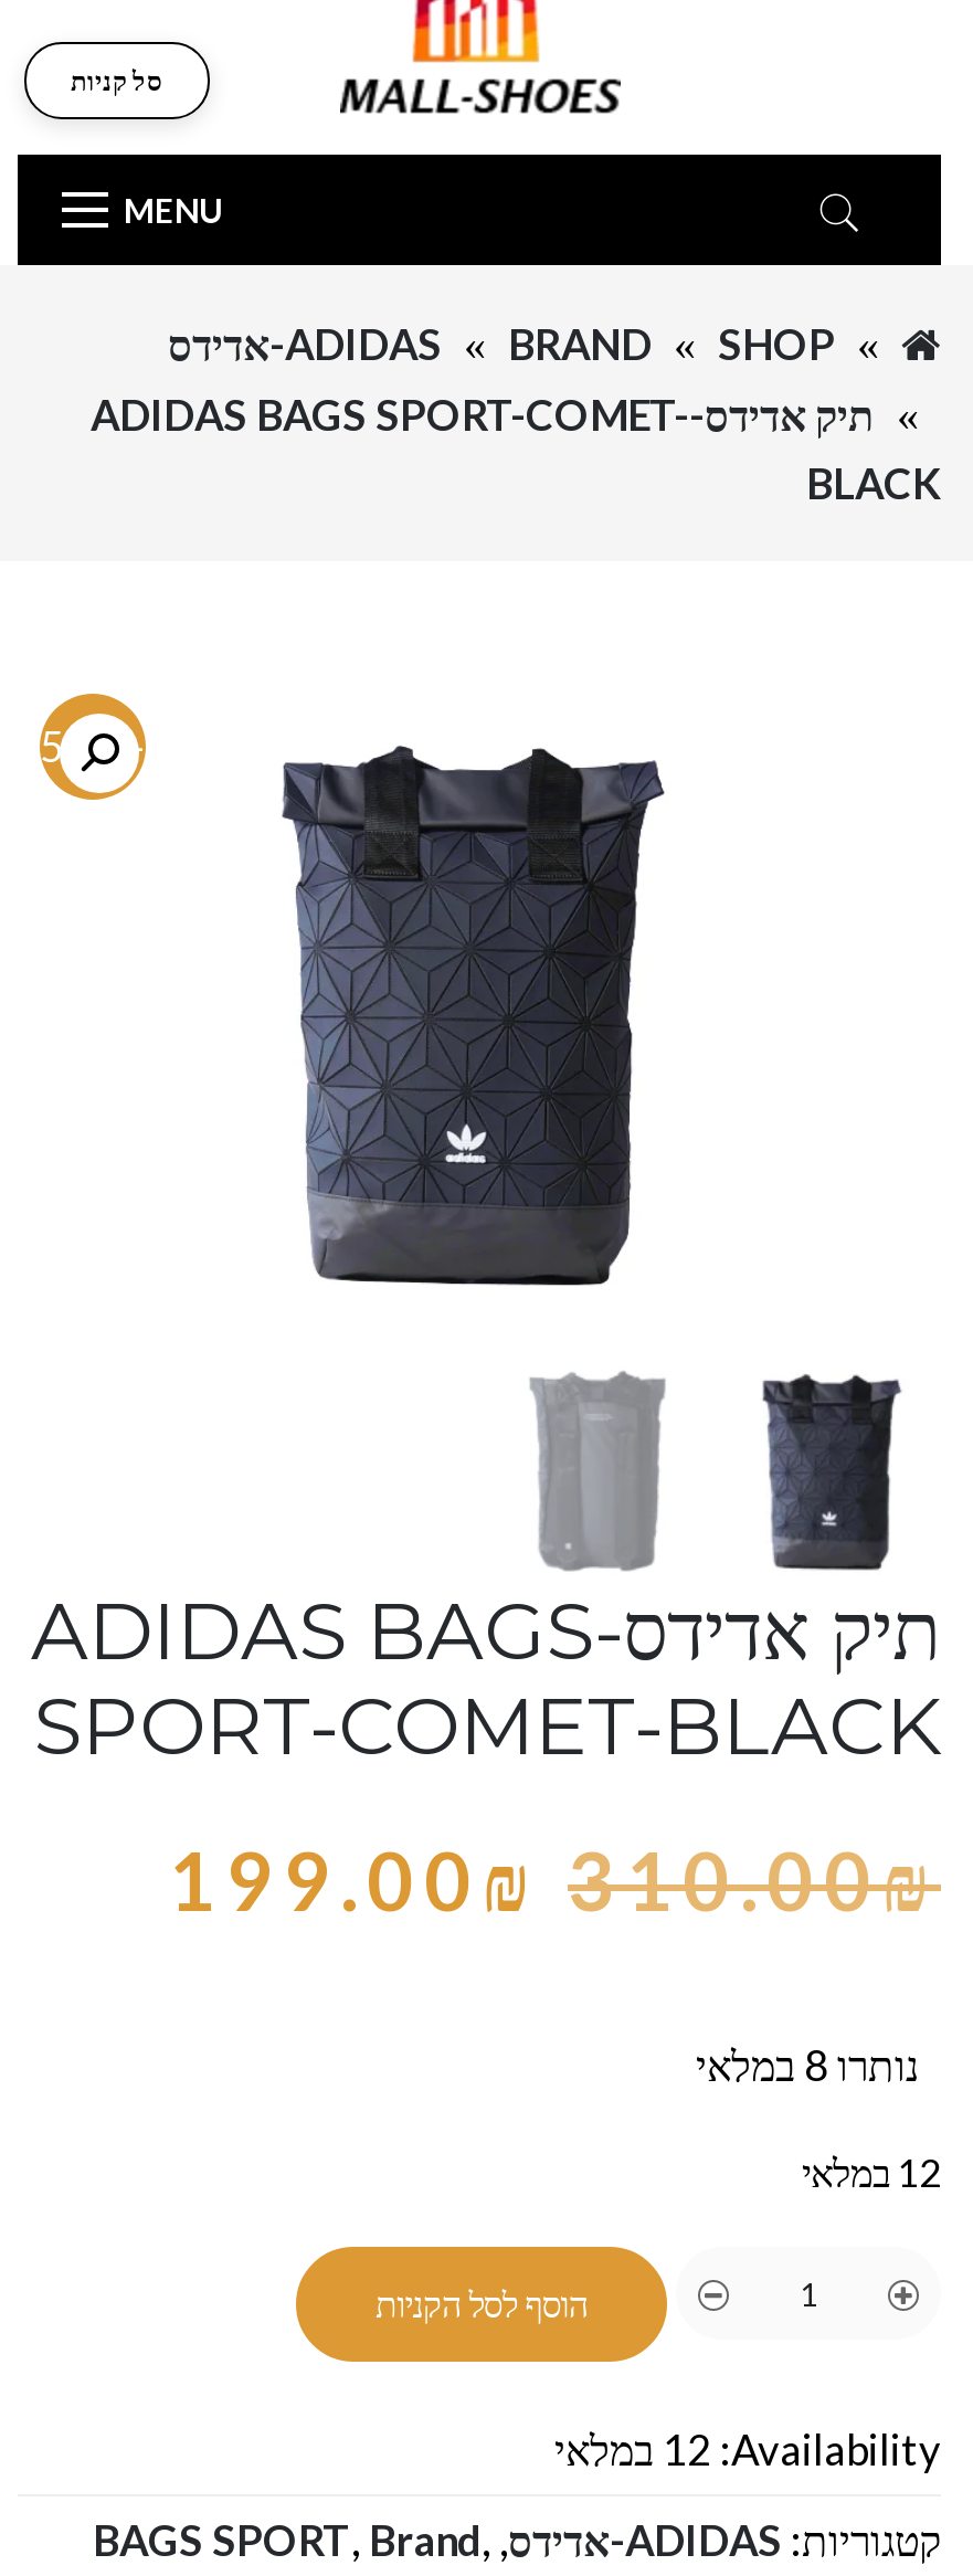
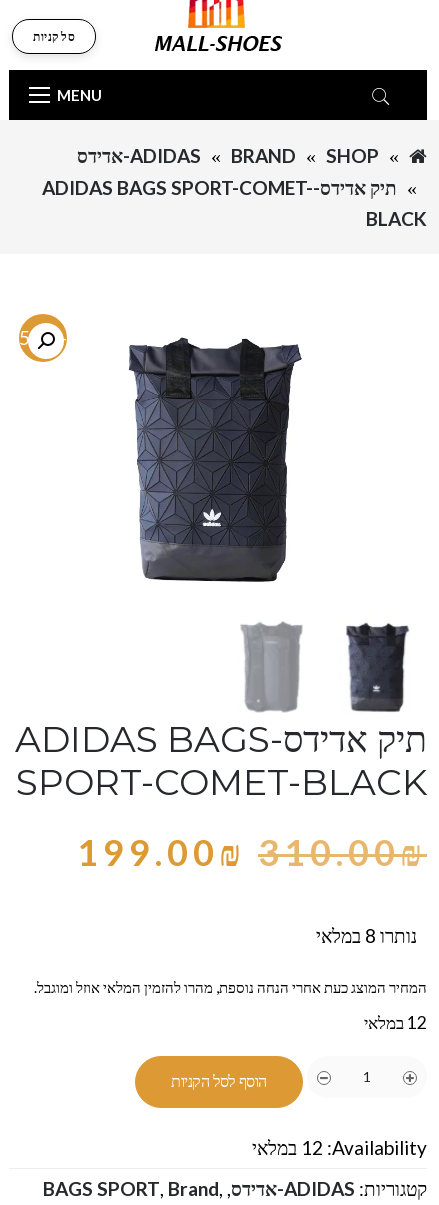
none -> [34,978,427,996] המחיר המוצג כעת אחרי הנחה נוספת, מהרו להזמין המלאי אוזל ומוגבל.

